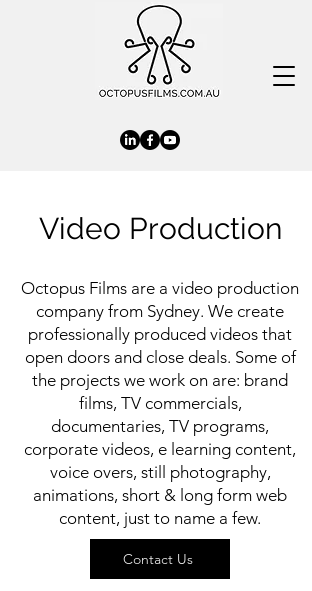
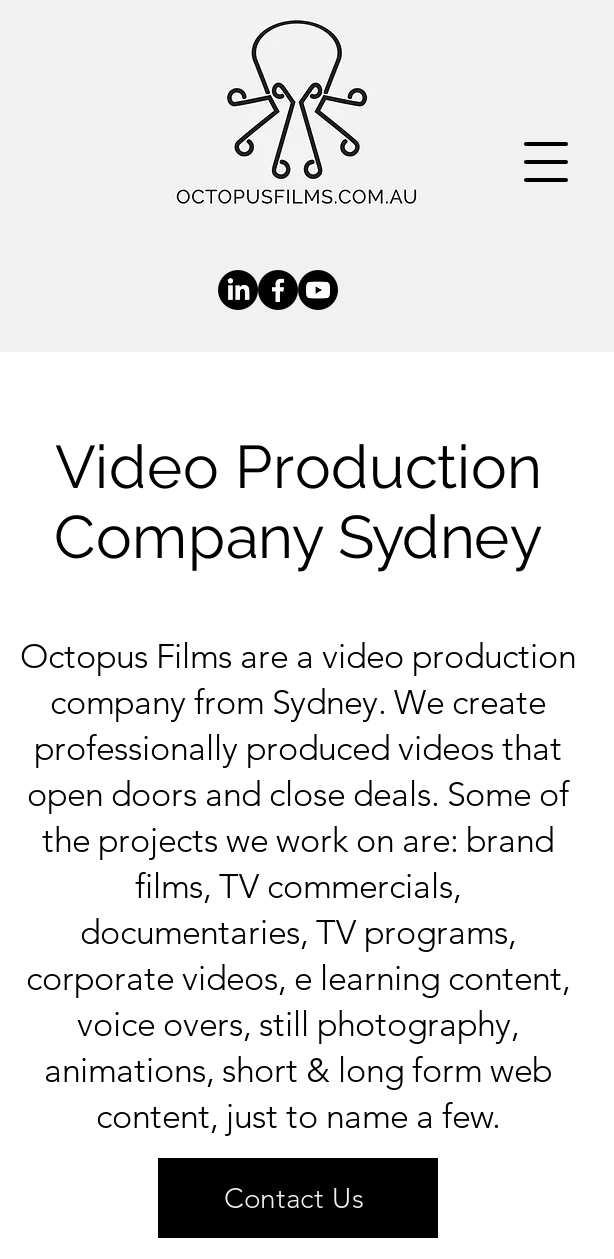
none -> [54,502,542,572] Company Sydney

